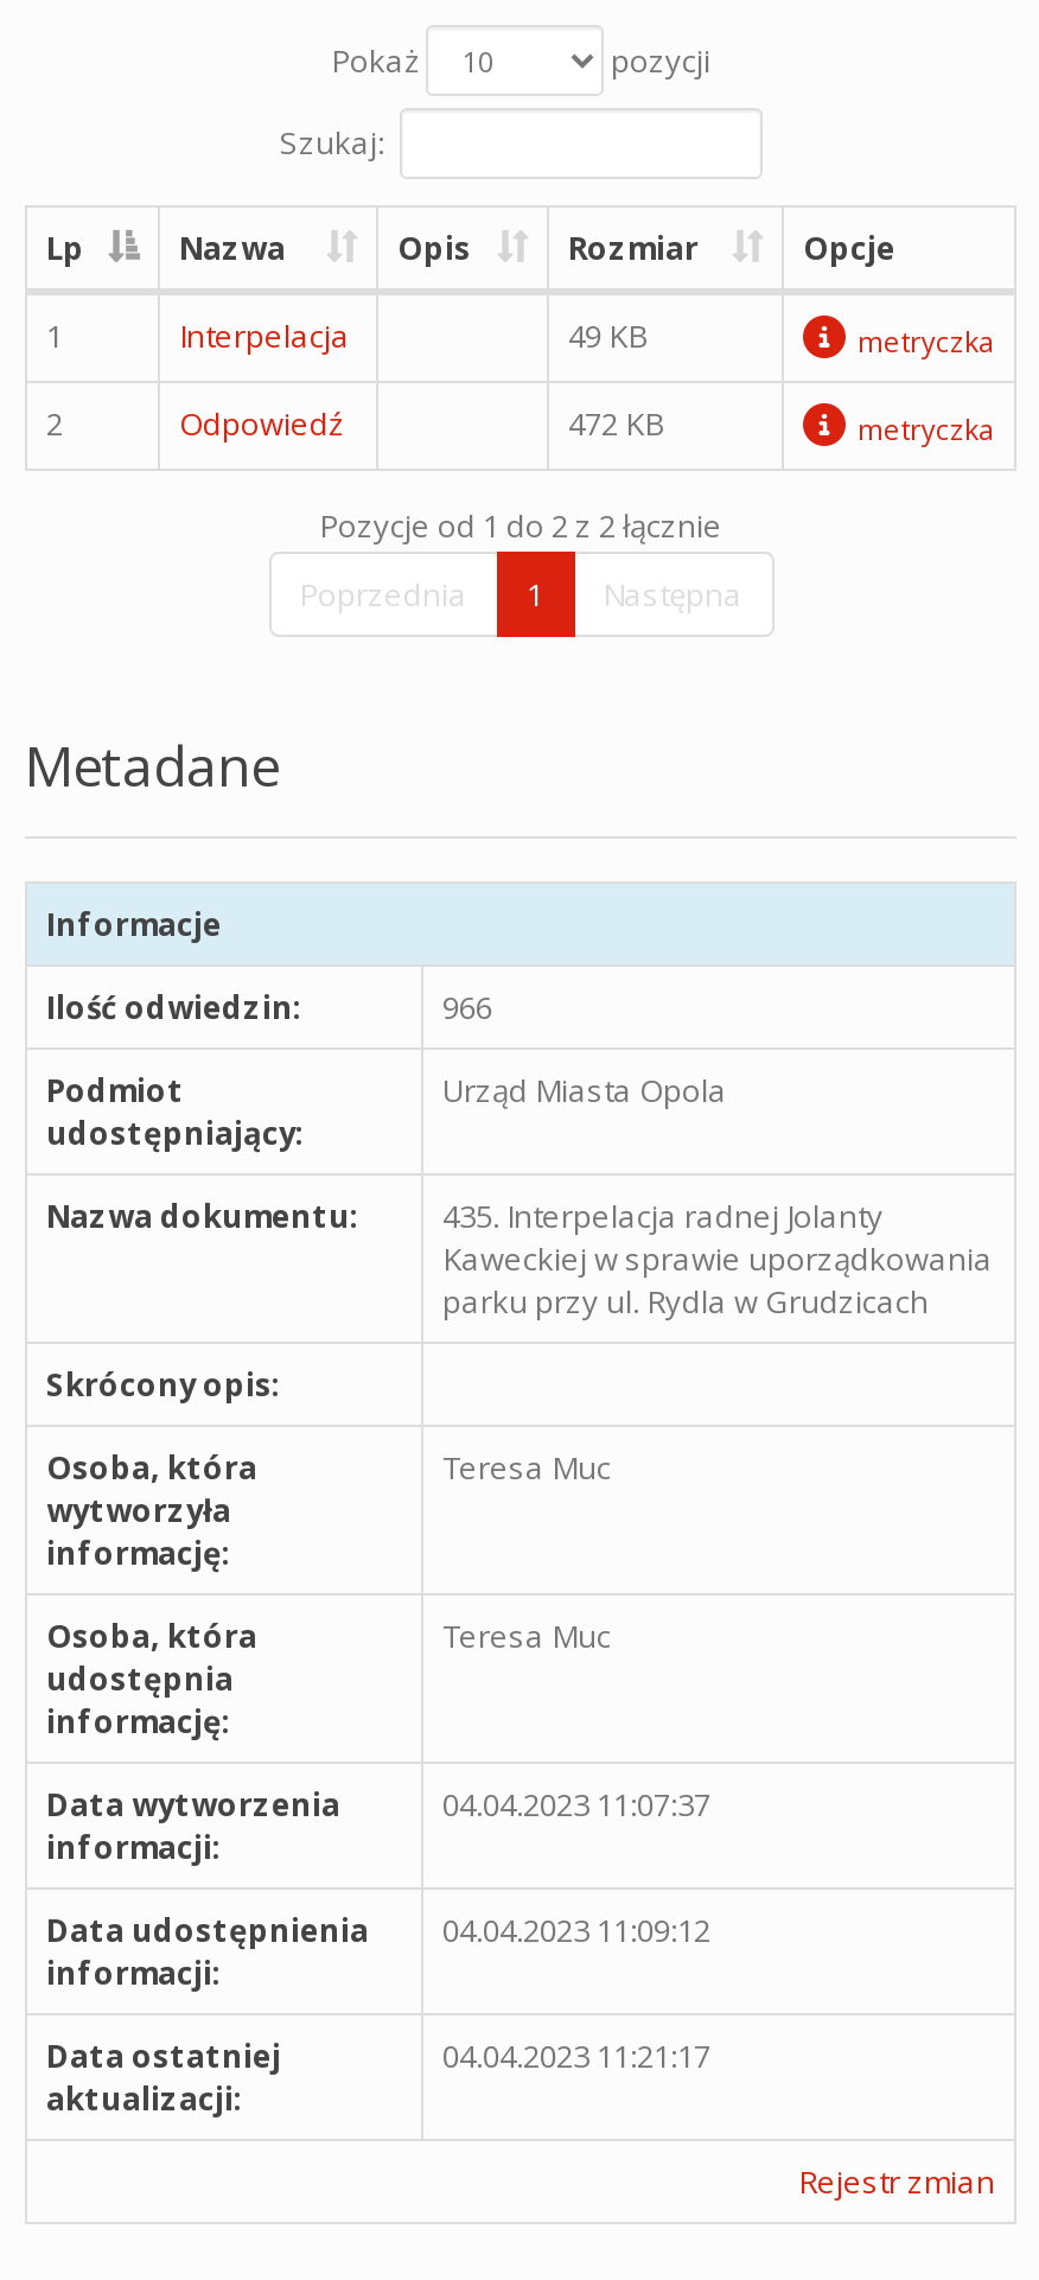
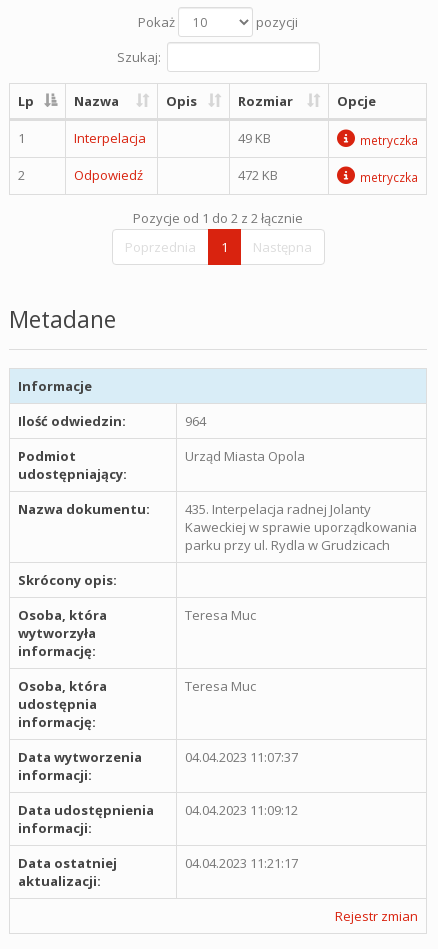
[442,985,492,1027] 966 -> [185,411,206,429] 964

